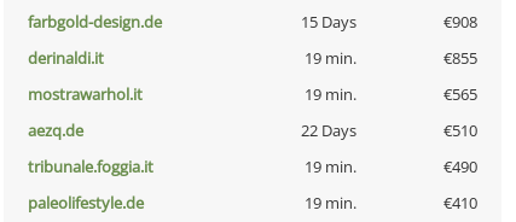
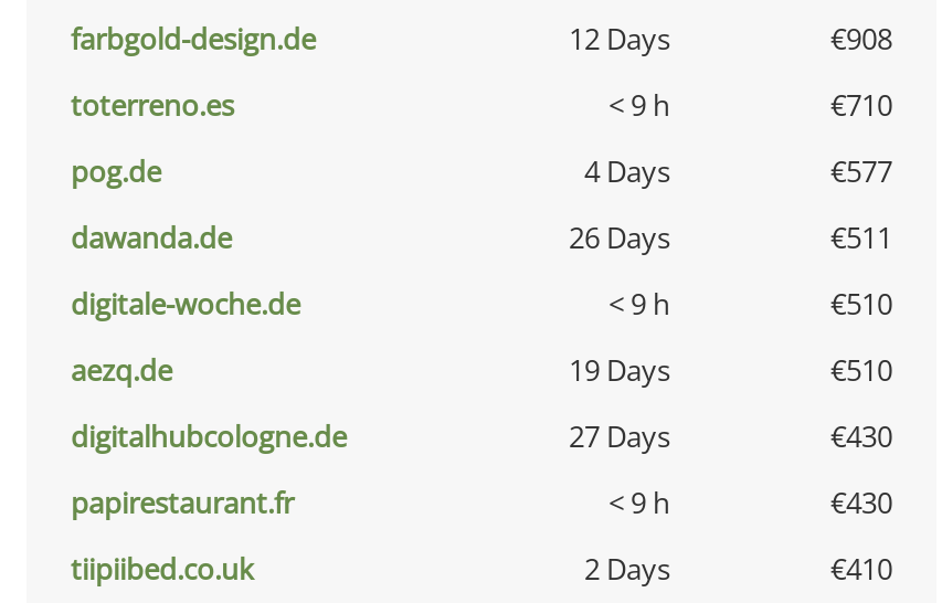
[300,11,356,33] 15 Days -> [569,19,670,59] 12 Days
[28,47,477,105] derinaldi.it | 19 min. | €855 | mostrawarhol.it | 19 min. | €565 -> [71,85,892,324] toterreno.es | < 9 h | €710 | pog.de | 4 Days | €577 | dawanda.de | 26 Days | €511 | digitale-woche.de | < 9 h | €510
[300,119,356,141] 22 Days -> [569,350,670,390] 19 Days
[28,156,477,214] tribunale.foggia.it | 19 min. | €490 | paleolifestyle.de | 19 min. -> [71,416,892,589] digitalhubcologne.de | 27 Days | €430 | papirestaurant.fr | < 9 h | €430 | tiipiibed.co.uk | 2 Days

